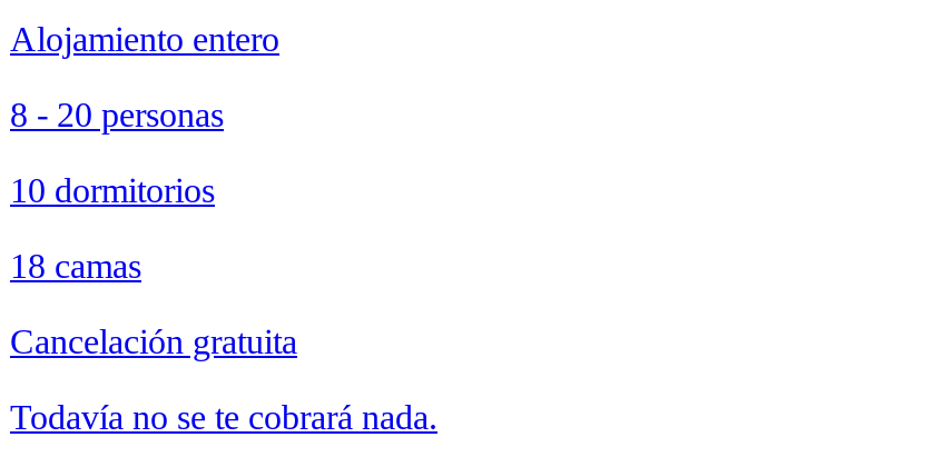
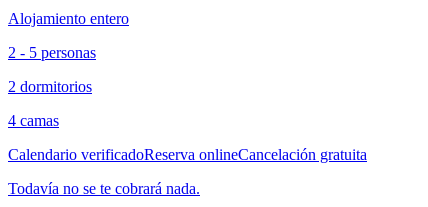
[10,94,224,132] 8 - 20 personas -> [8,44,96,61] 2 - 5 personas
[10,170,215,207] 10 dormitorios -> [8,78,92,95] 2 dormitorios
[10,245,141,283] 18 camas -> [8,112,59,129] 4 camas
[10,321,297,359] Cancelación gratuita -> [8,146,367,163] Calendario verificadoReserva onlineCancelación gratuita

